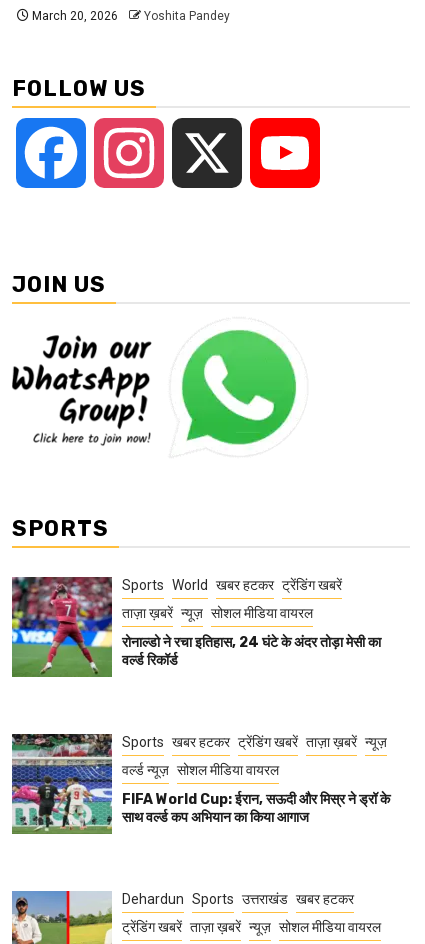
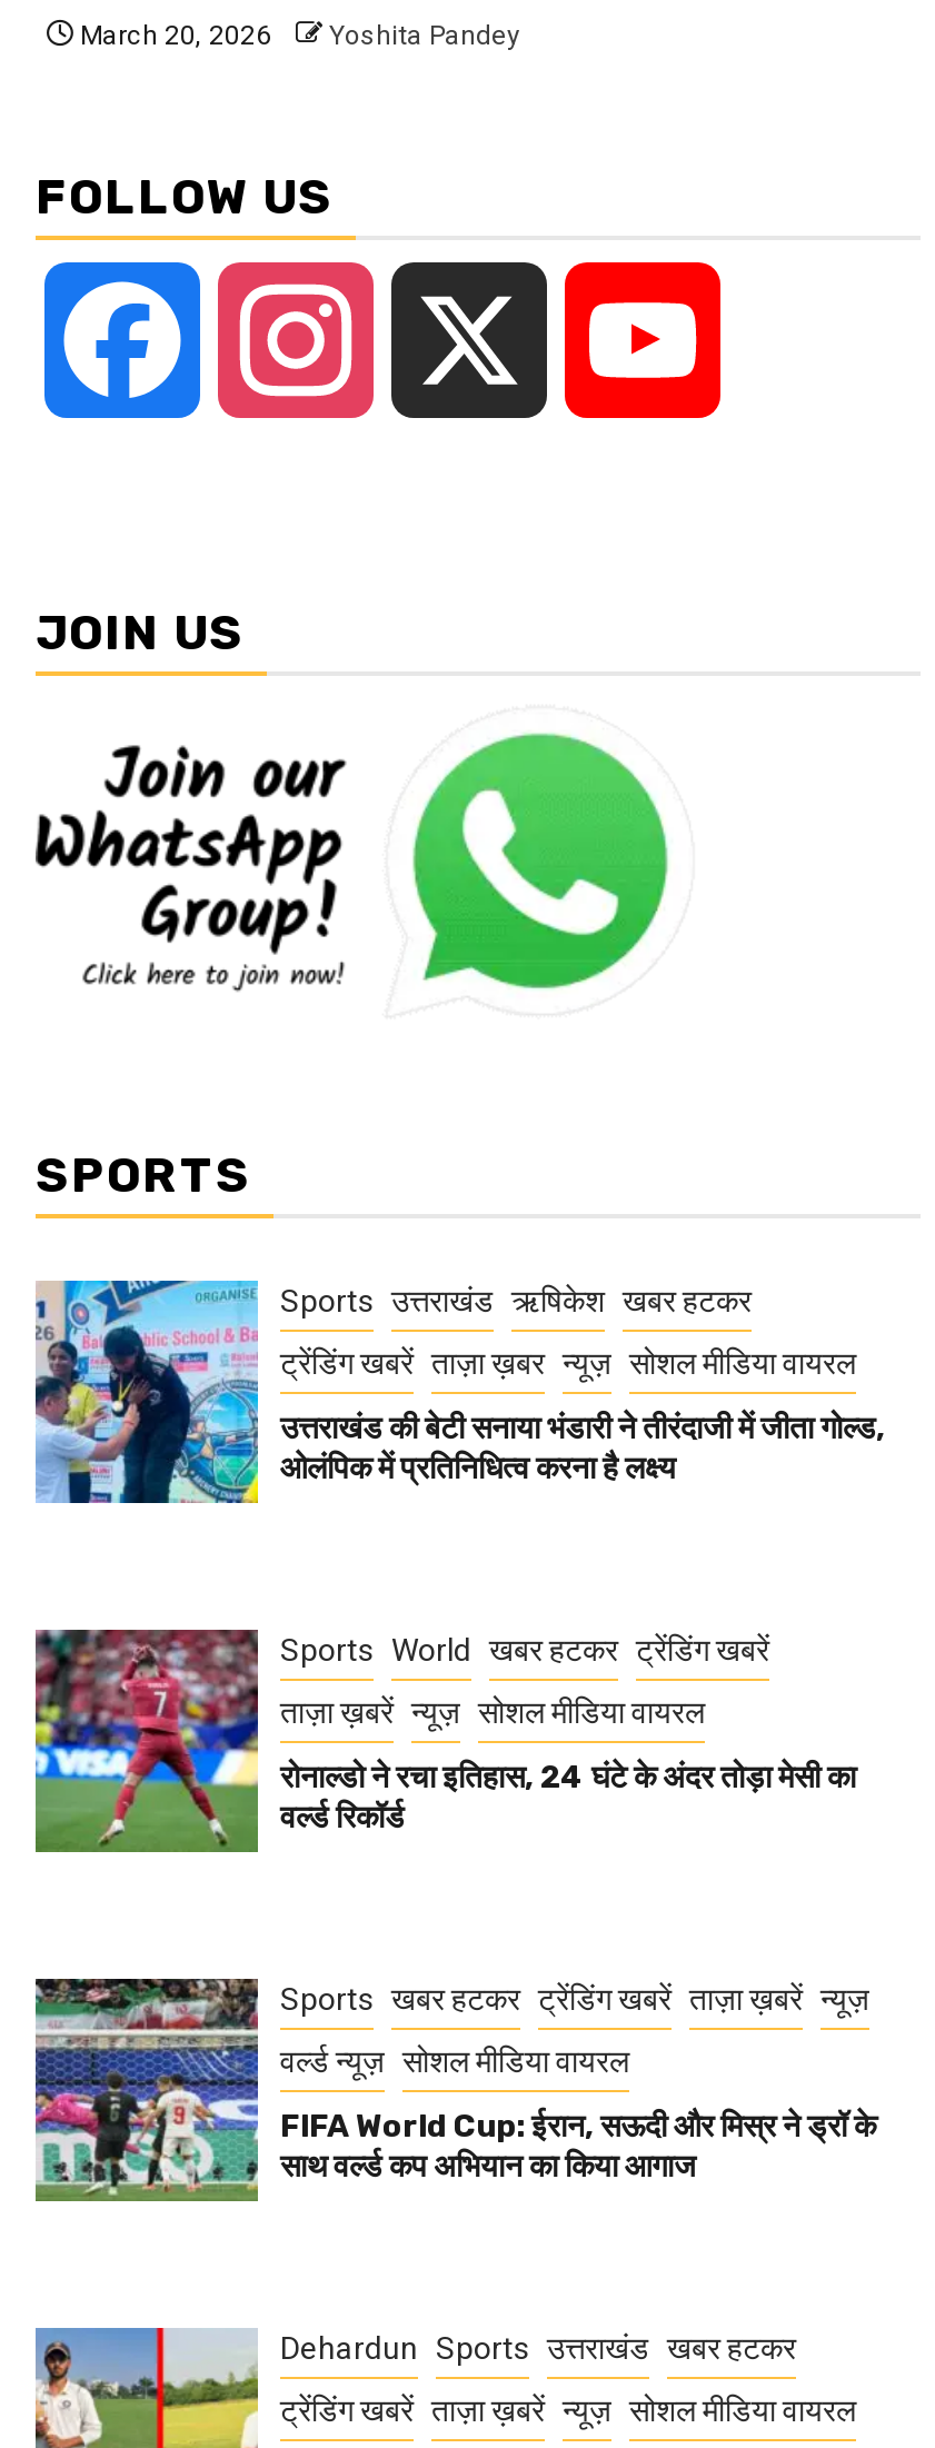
none -> [33,1278,885,1505] [image] | Sports उत्तराखंड ऋषिकेश खबर हटकर | ट्रेंडिंग खबरें ताज़ा ख़बर न्यूज़ सोशल मीडिया वायरल | उत्तराखंड की बेटी सनाया भंडारी ने तीरंदाजी में जीता गोल्ड, | ओलंपिक में प्रतिनिधित्व करना है लक्ष्य

